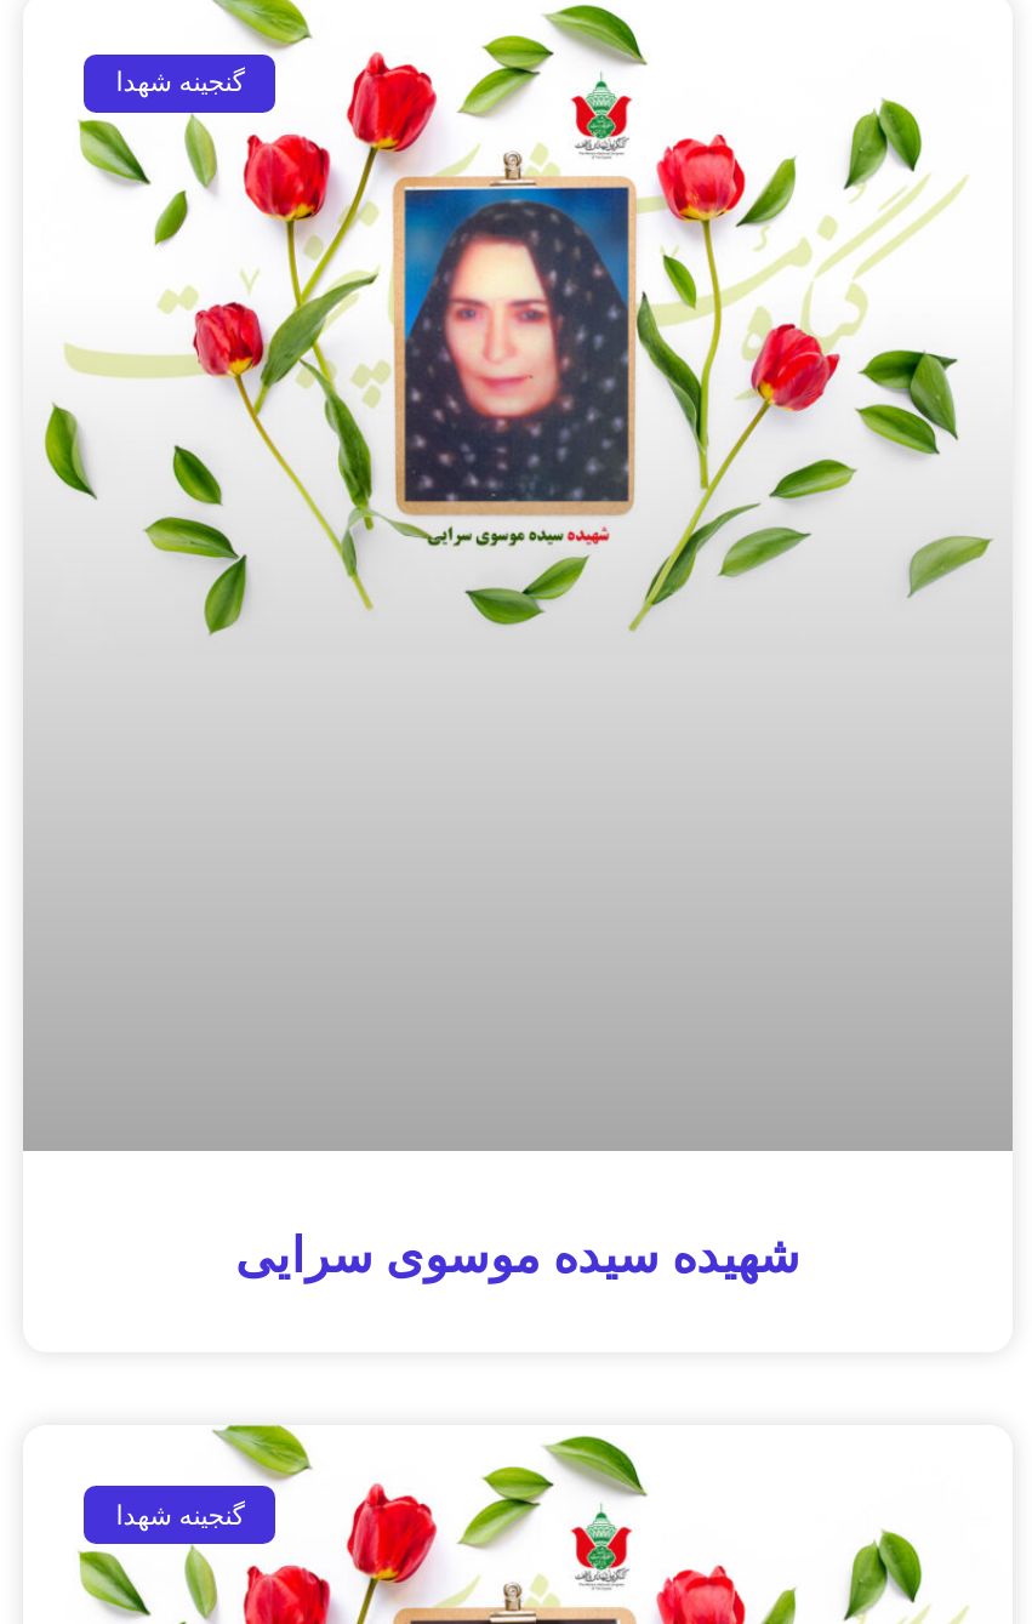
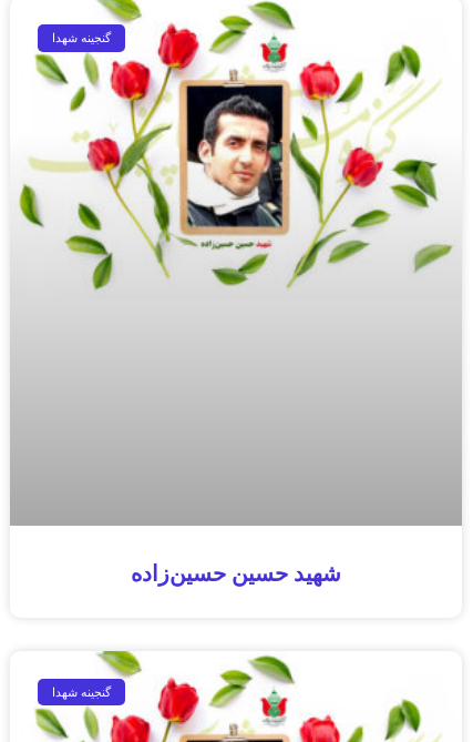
[401,187,632,505] [image] -> [184,84,287,228] [image]
[240,1229,805,1287] شهیده سیده موسوی سرایی -> [133,561,343,588] شهید حسین حسین‌زاده

